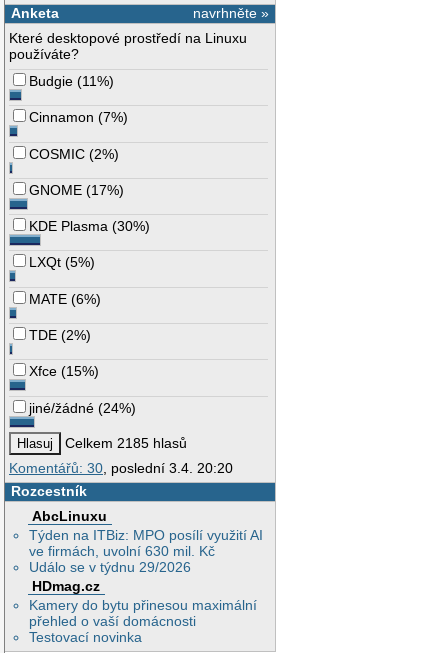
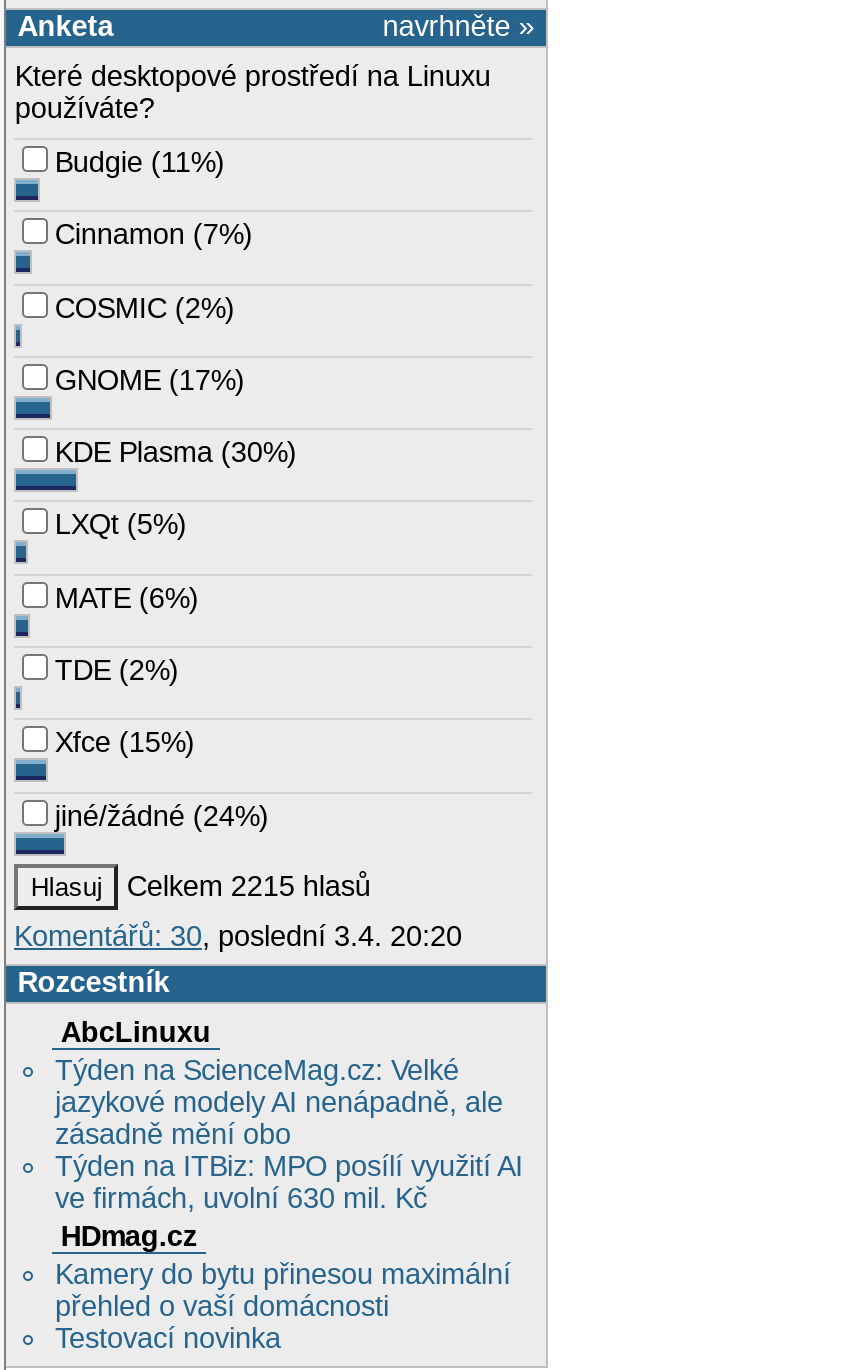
[61,435,187,451] Celkem 2185 hlasů -> [119,870,371,902] Celkem 2215 hlasů
none -> [55,1054,503,1150] Týden na ScienceMag.cz: Velké | jazykové modely AI nenápadně, ale | zásadně mění obo
moved [29,527,263,559] -> [55,1150,523,1214]: Týden na ITBiz: MPO posílí využití AI | ve firmách, uvolní 630 mil. Kč
[29,559,191,575] Událo se v týdnu 29/2026 -> none

